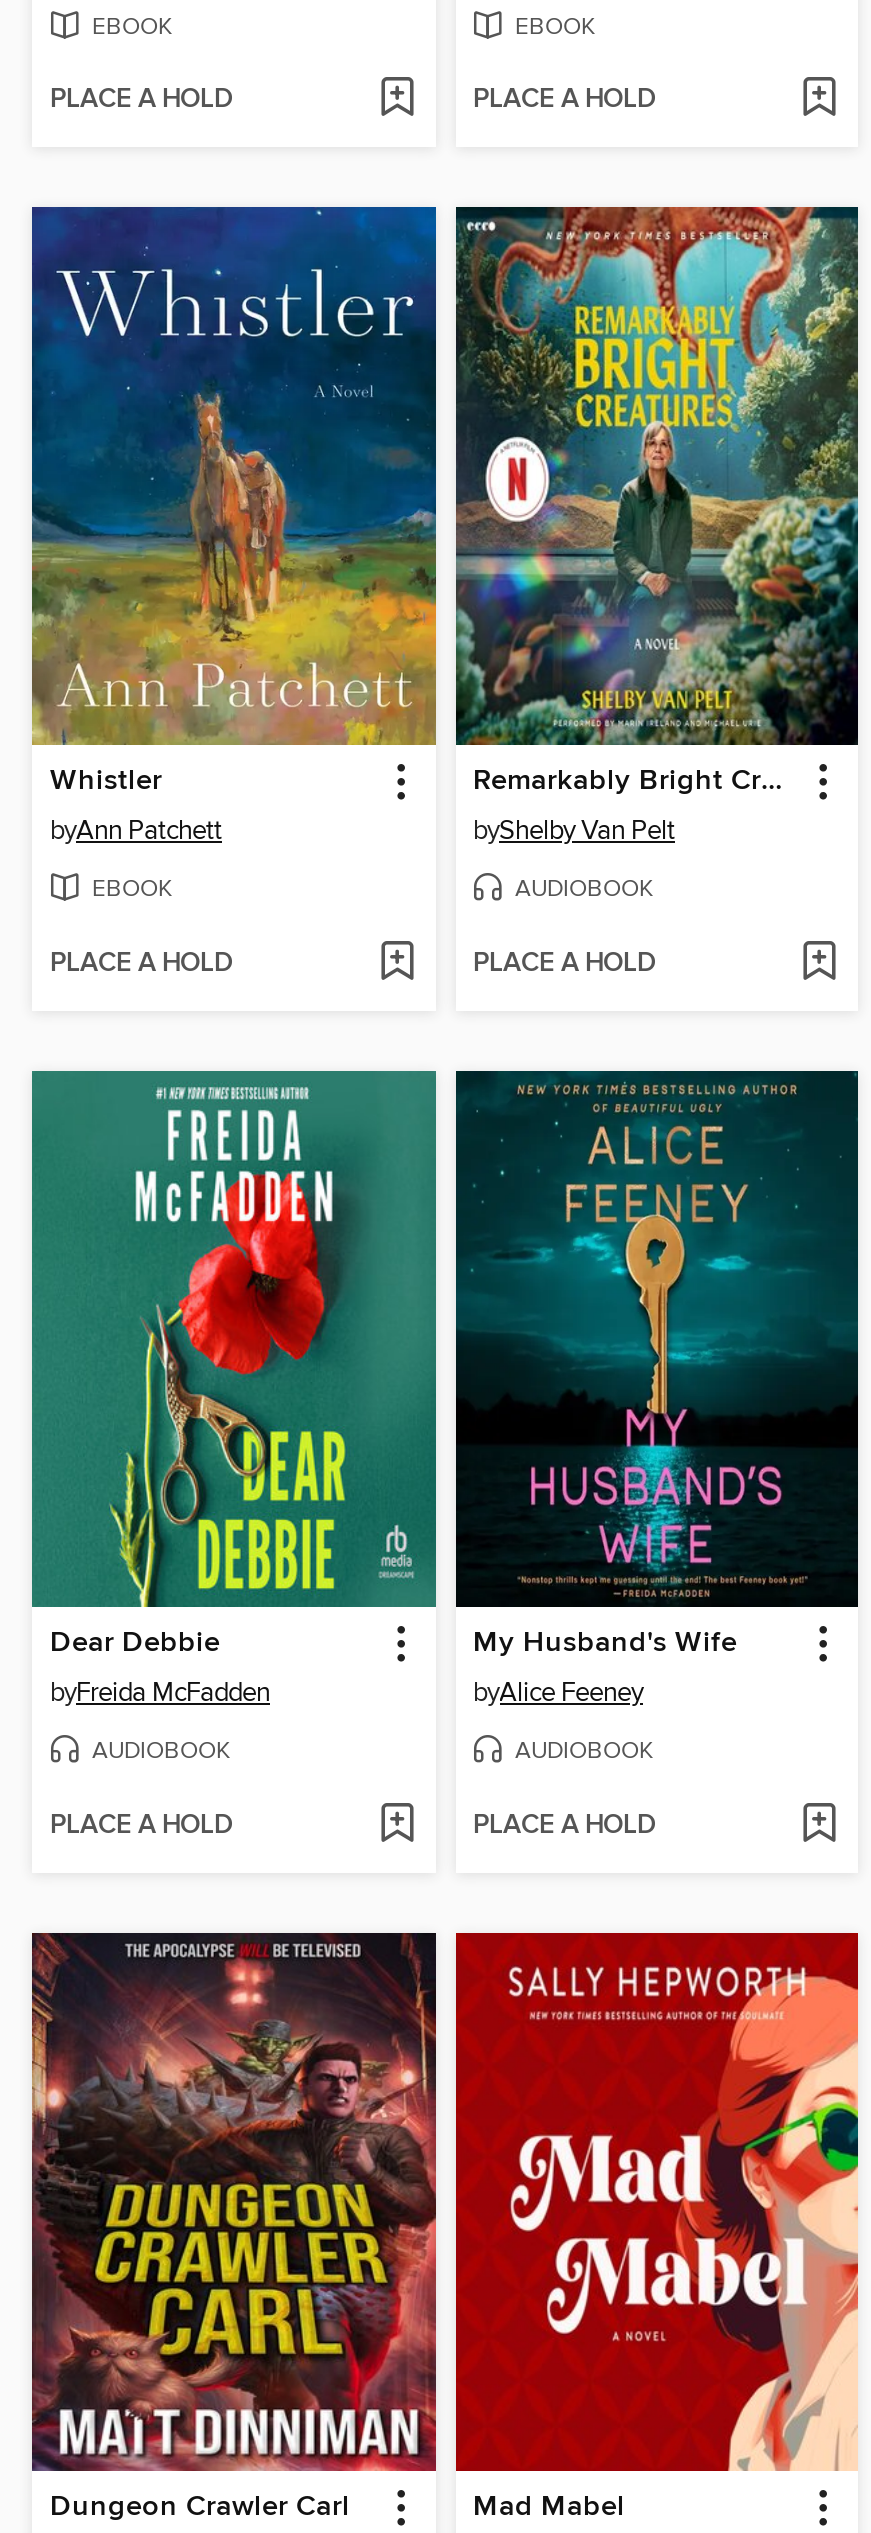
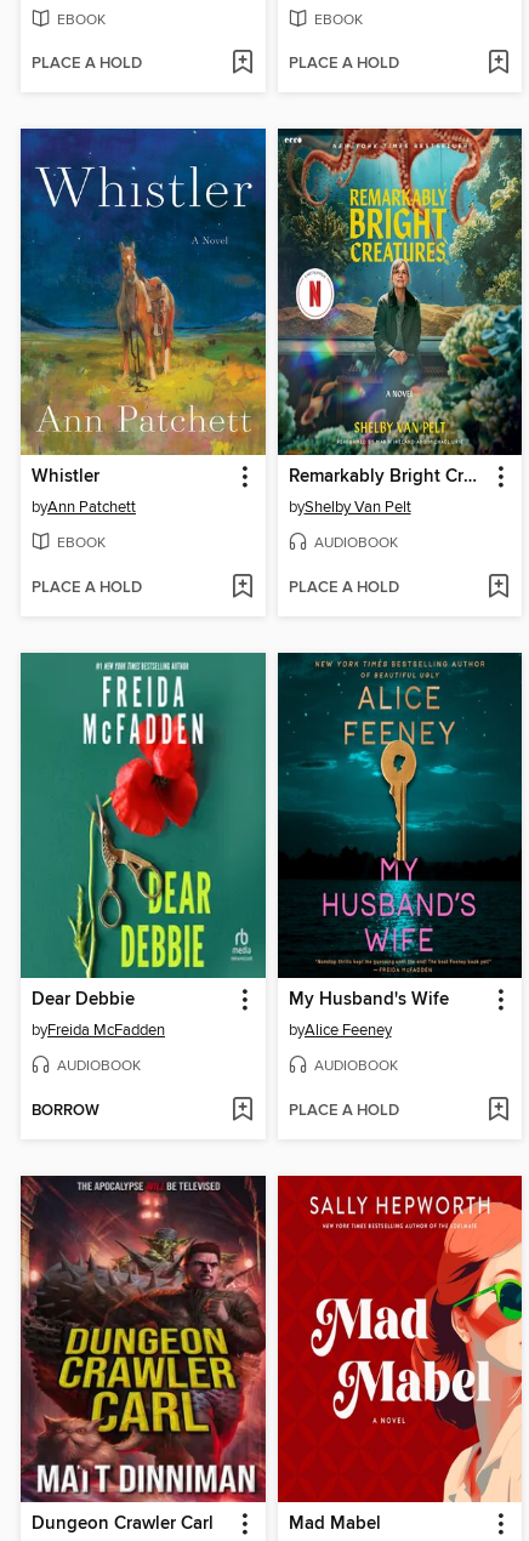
[50,1809,232,1843] PLACE A HOLD -> [32,1100,99,1121] BORROW

